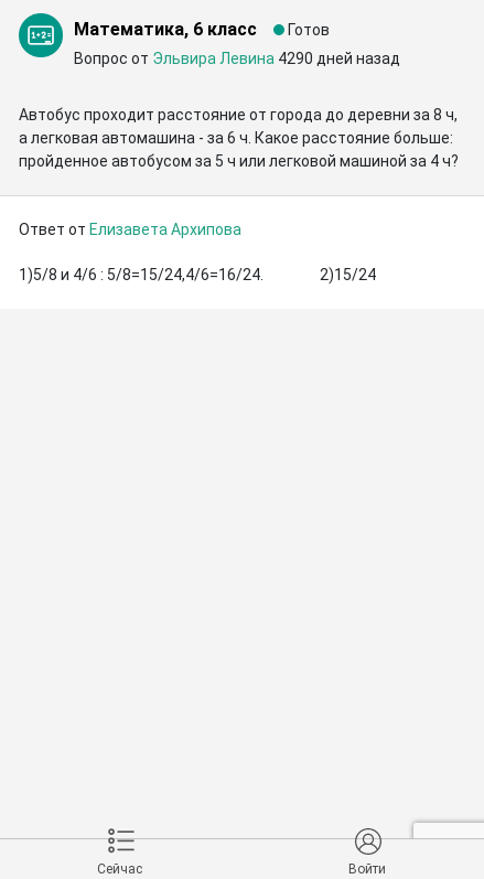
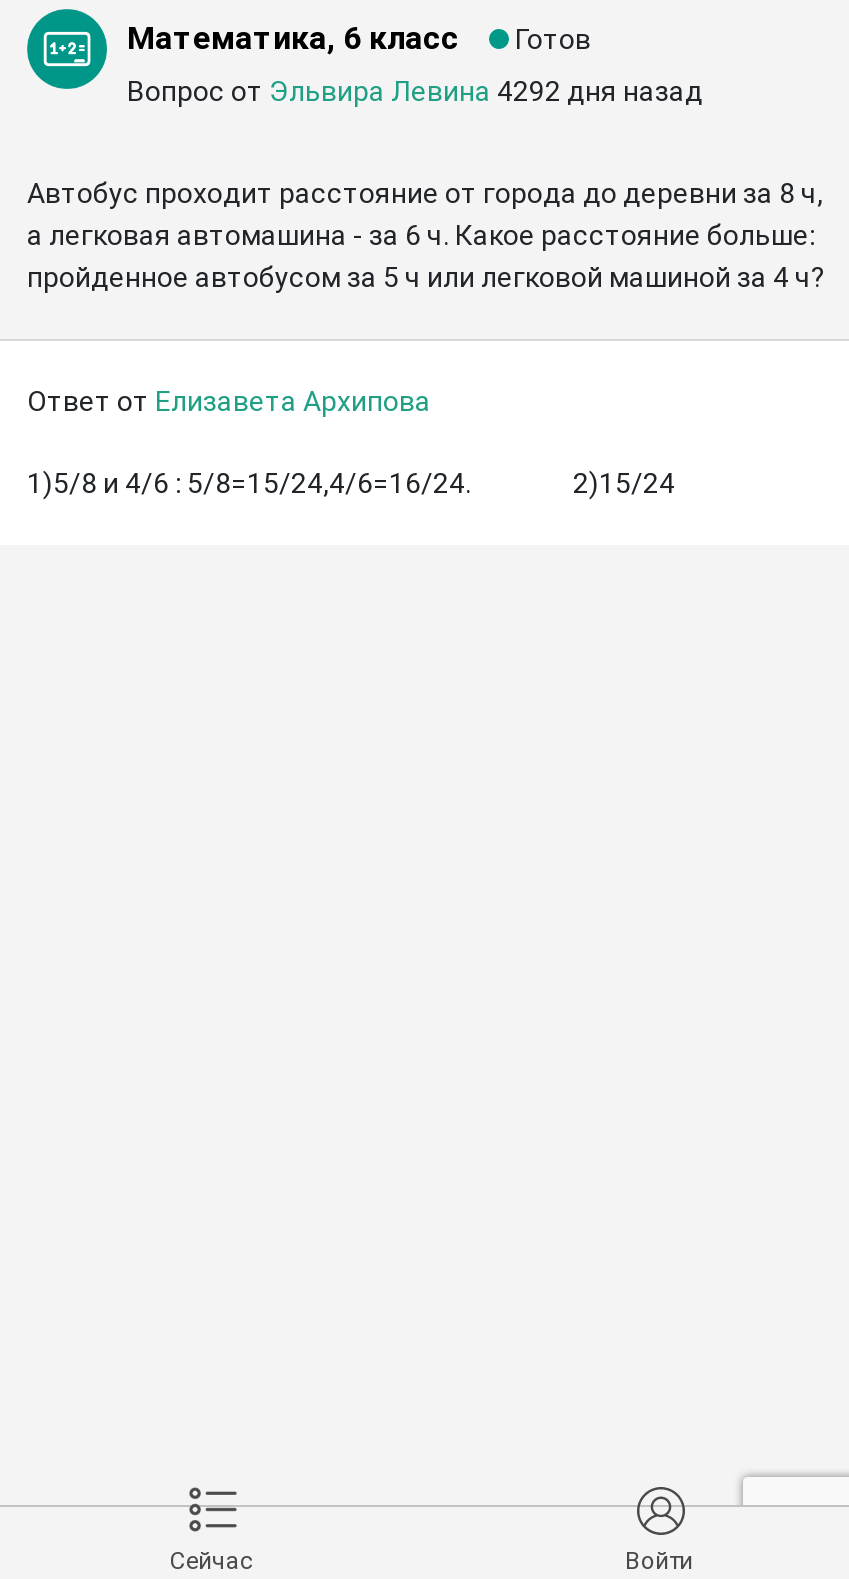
[74,50,400,67] Вопрос от Эльвира Левина 4290 дней назад -> [127,75,703,107] Вопрос от Эльвира Левина 4292 дня назад

